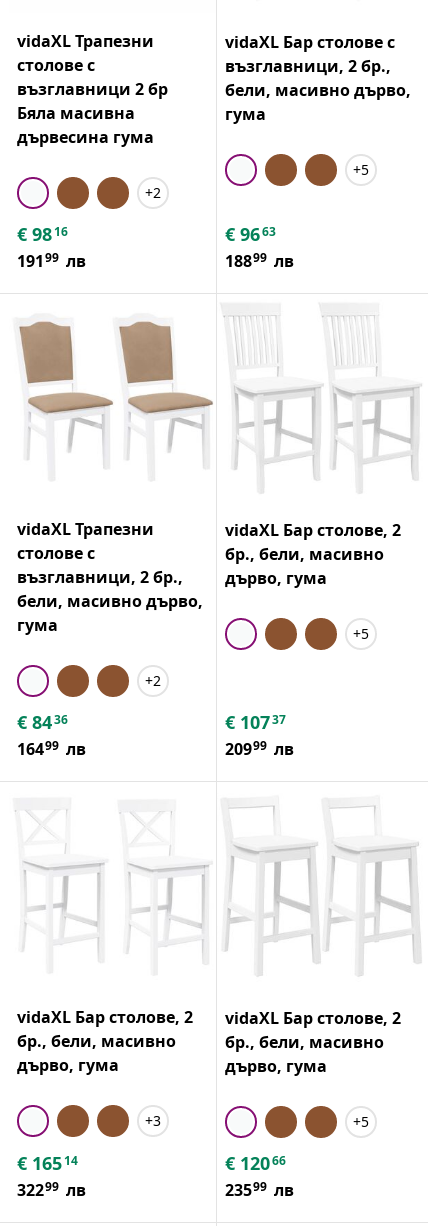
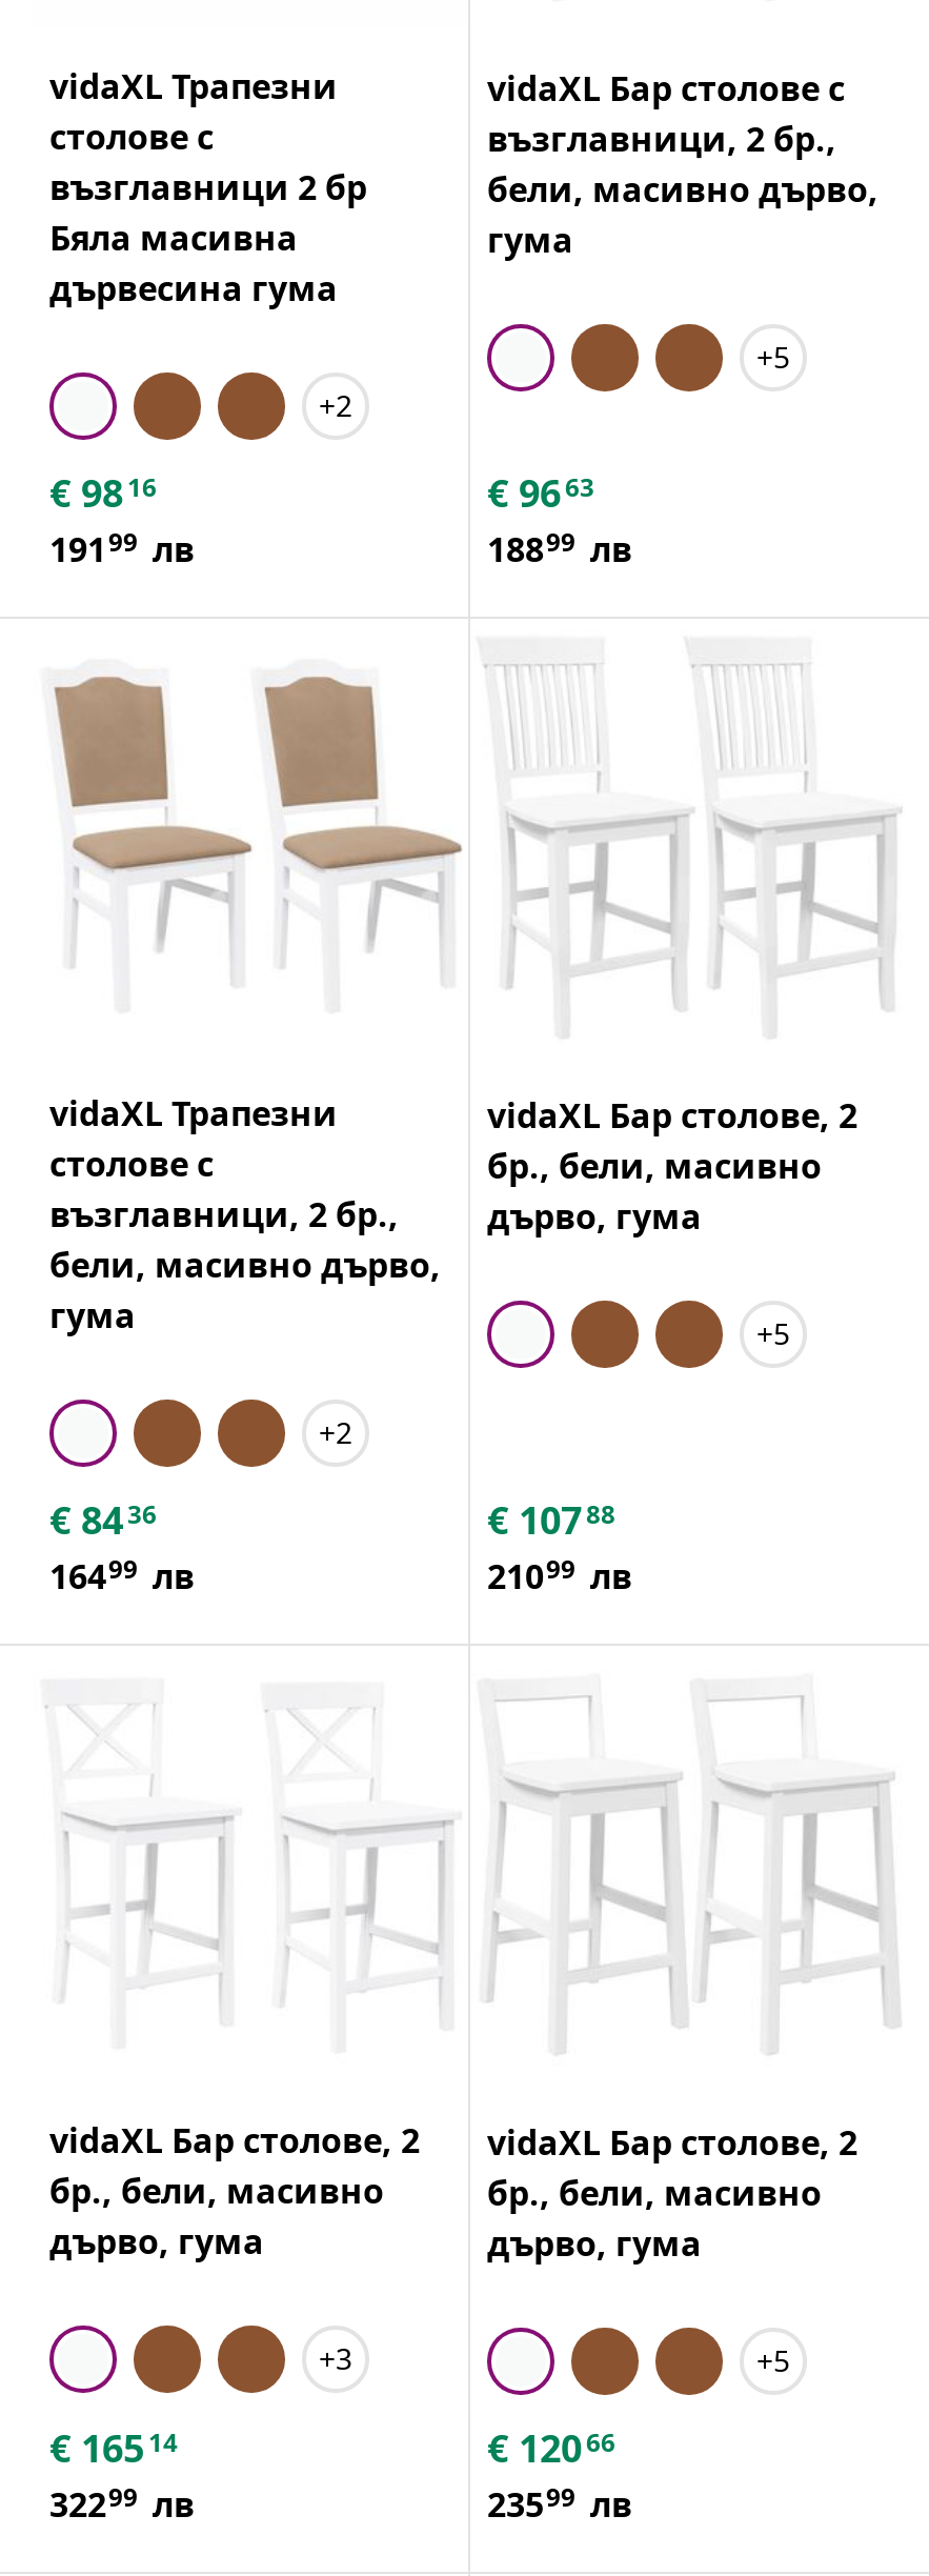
[225,710,286,734] € 107 37 -> [487,1494,615,1544] € 107 88
[225,737,294,760] 20999 лв -> [487,1551,632,1599] 21099 лв

